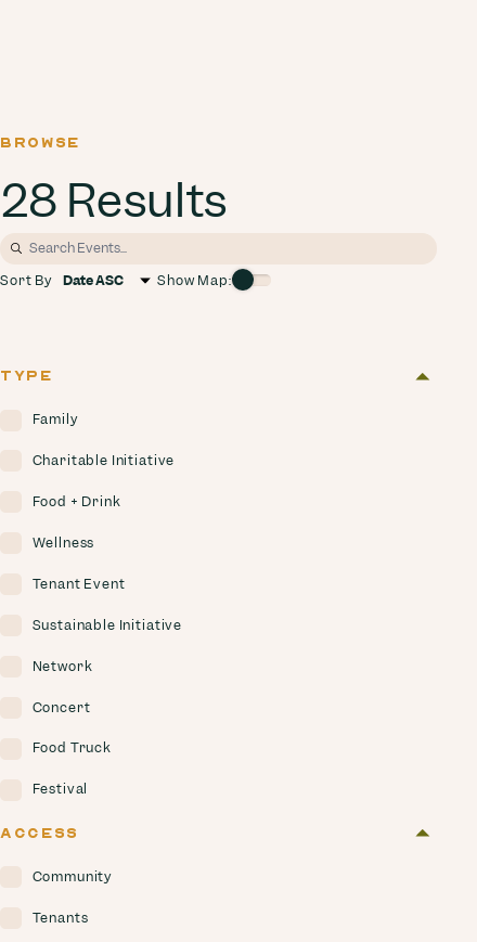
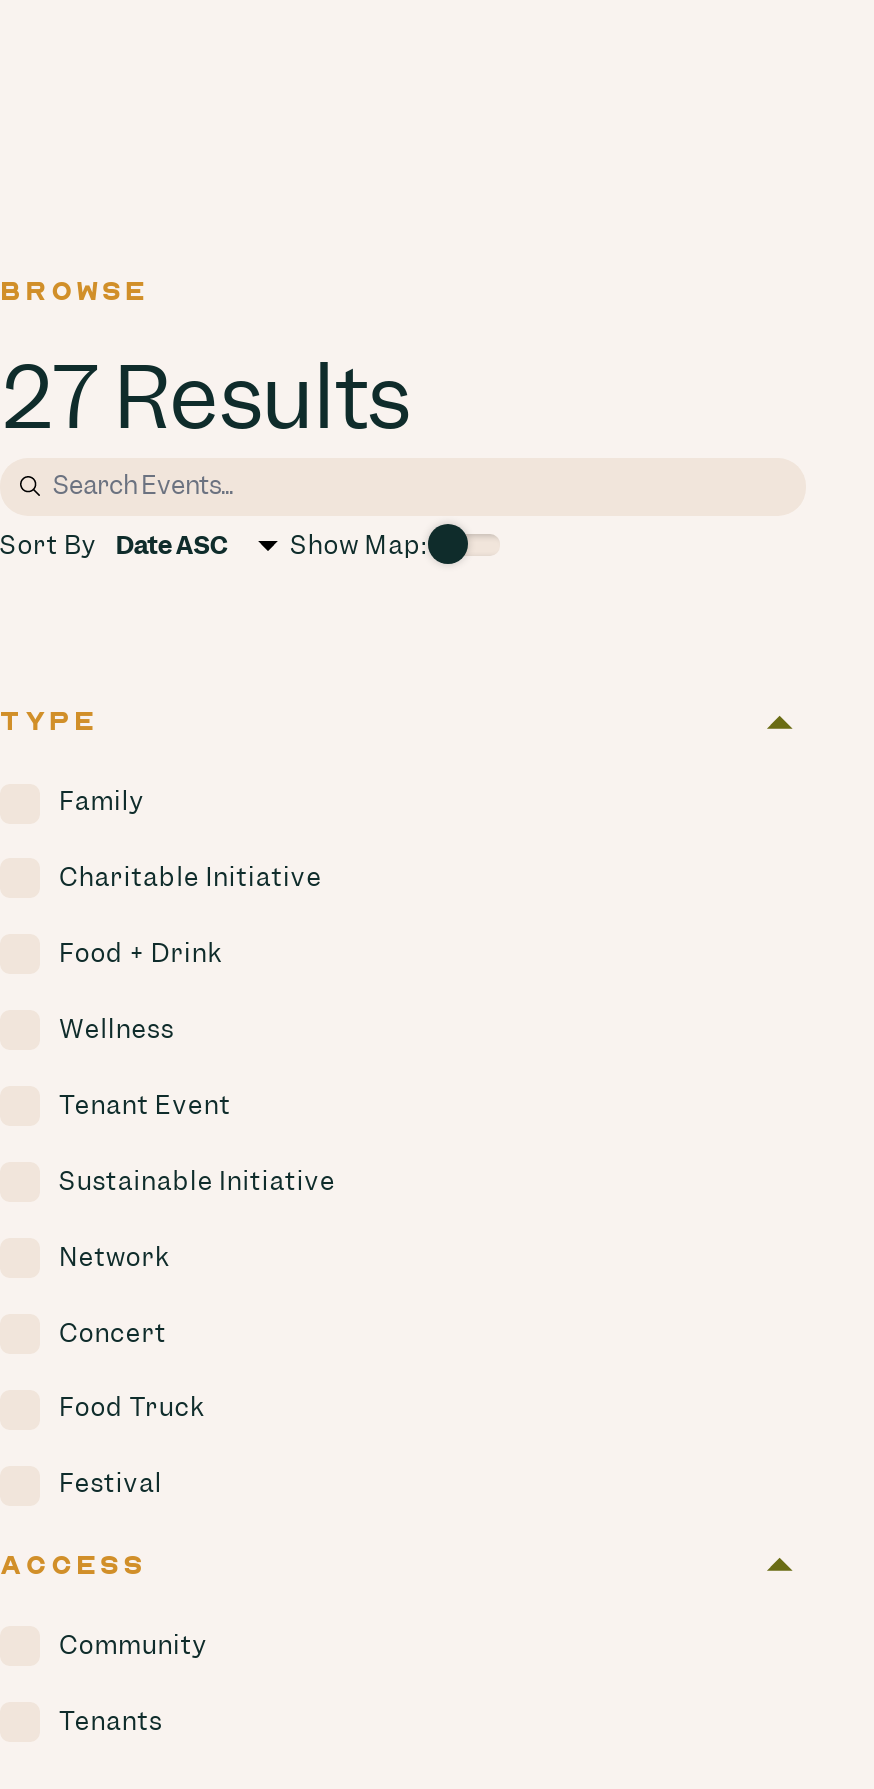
[0,170,227,231] 28 Results -> [0,341,410,453] 27 Results

